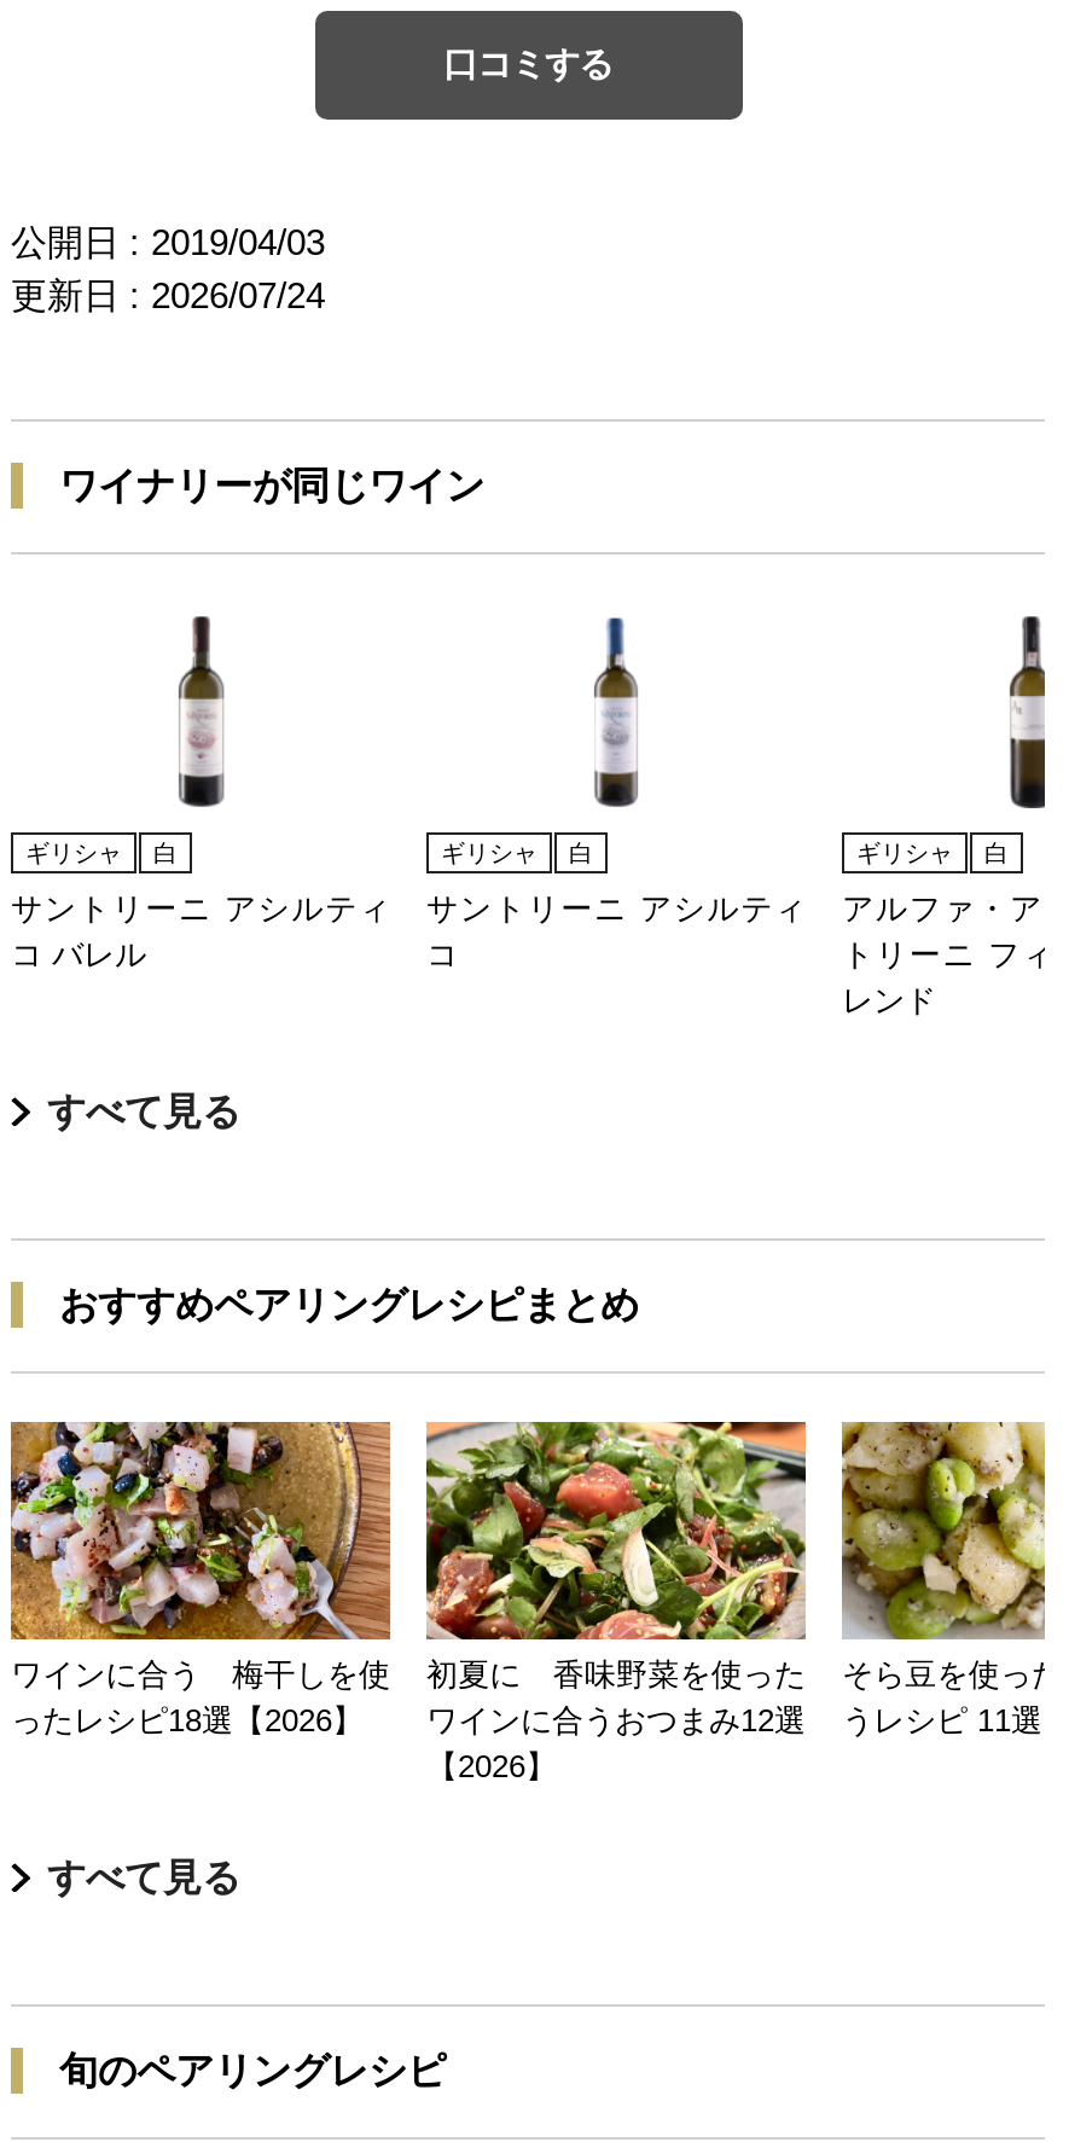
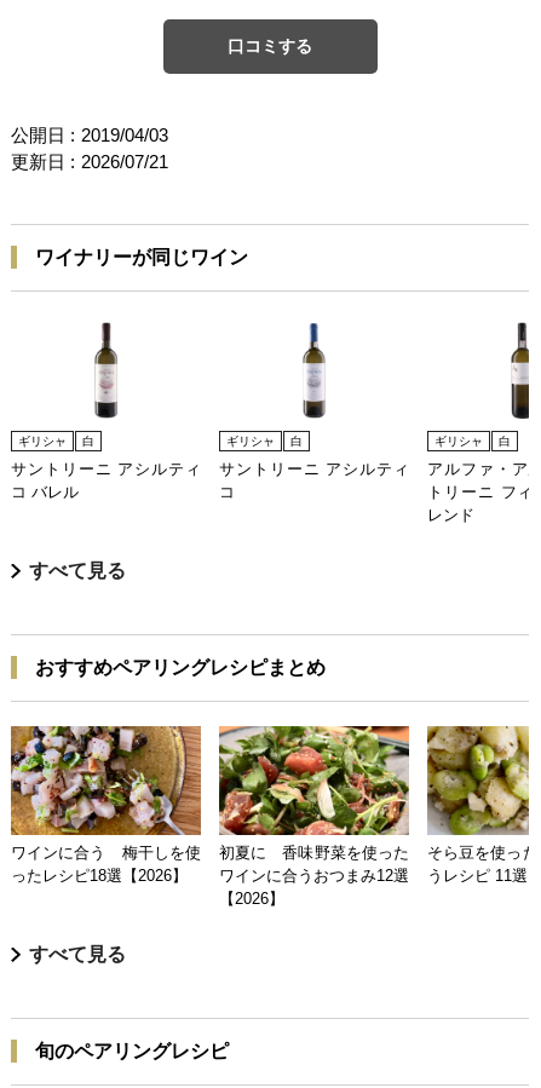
[11,273,325,314] 更新日 : 2026/07/24 -> [11,151,168,171] 更新日 : 2026/07/21

